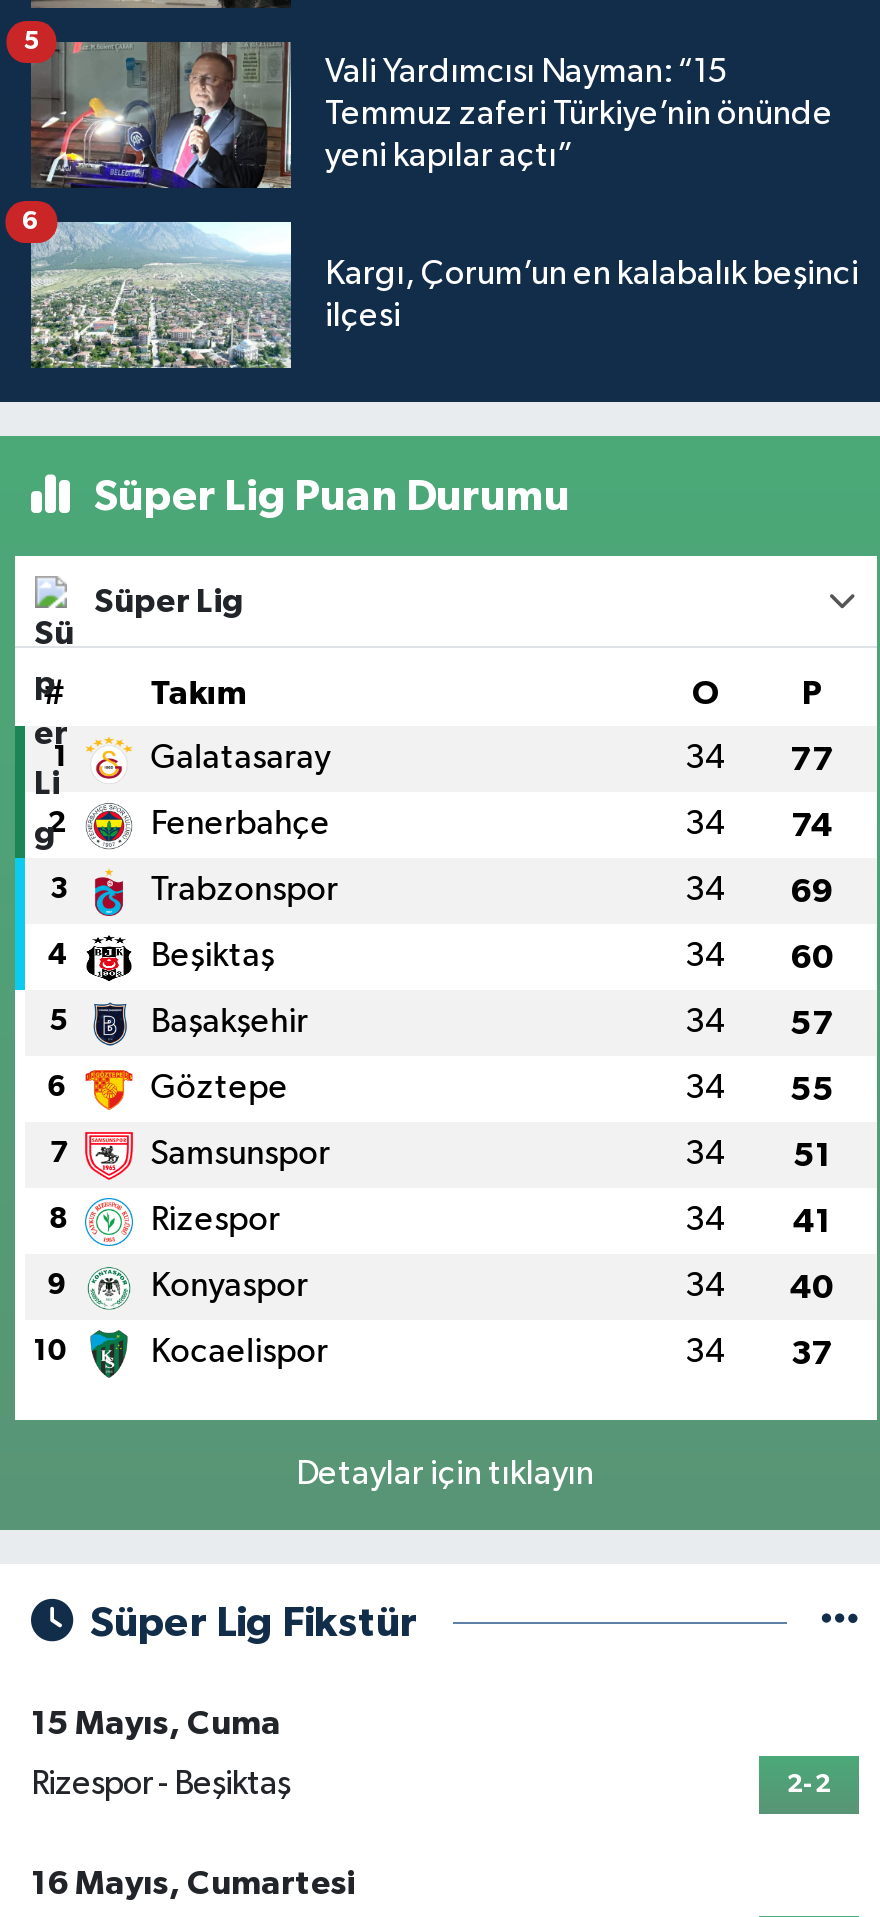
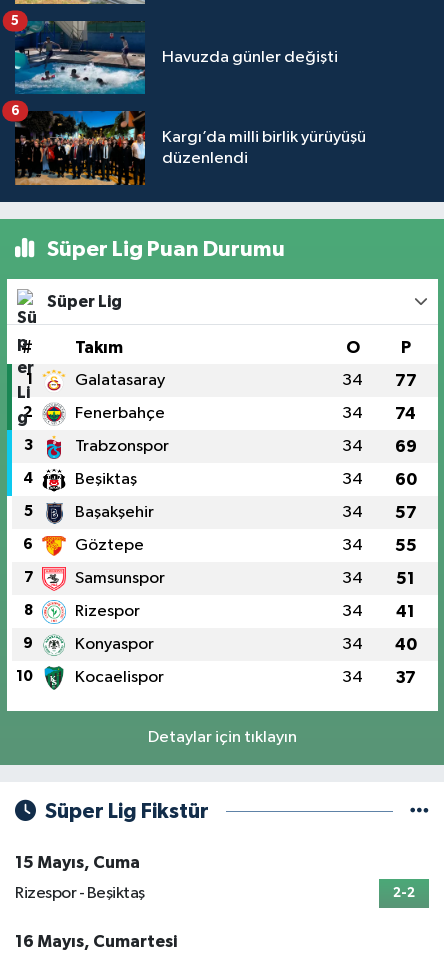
[29,40,833,190] [image] | Vali Yardımcısı Nayman: “15 | Temmuz zaferi Türkiye’nin önünde | yeni kapılar açtı” -> [14,21,338,94] [image] | Havuzda günler değişti
[29,220,859,370] [image] | Kargı, Çorum’un en kalabalık beşinci | ilçesi -> [15,110,366,186] [image] | Kargı’da milli birlik yürüyüşü | düzenlendi

